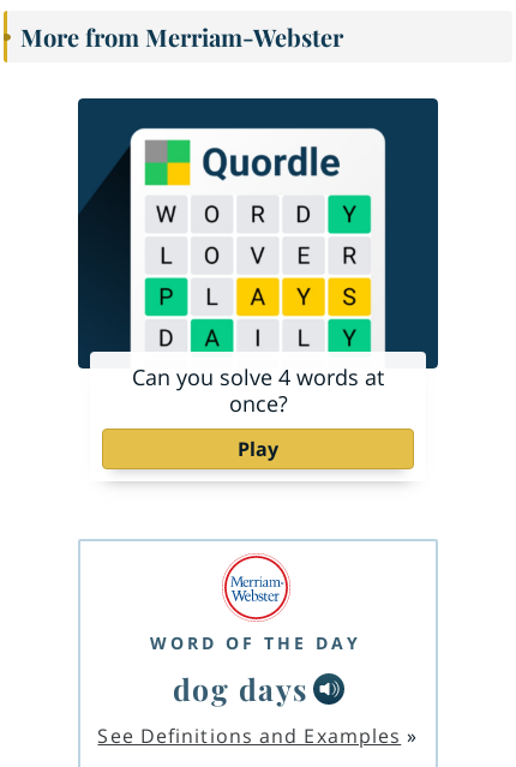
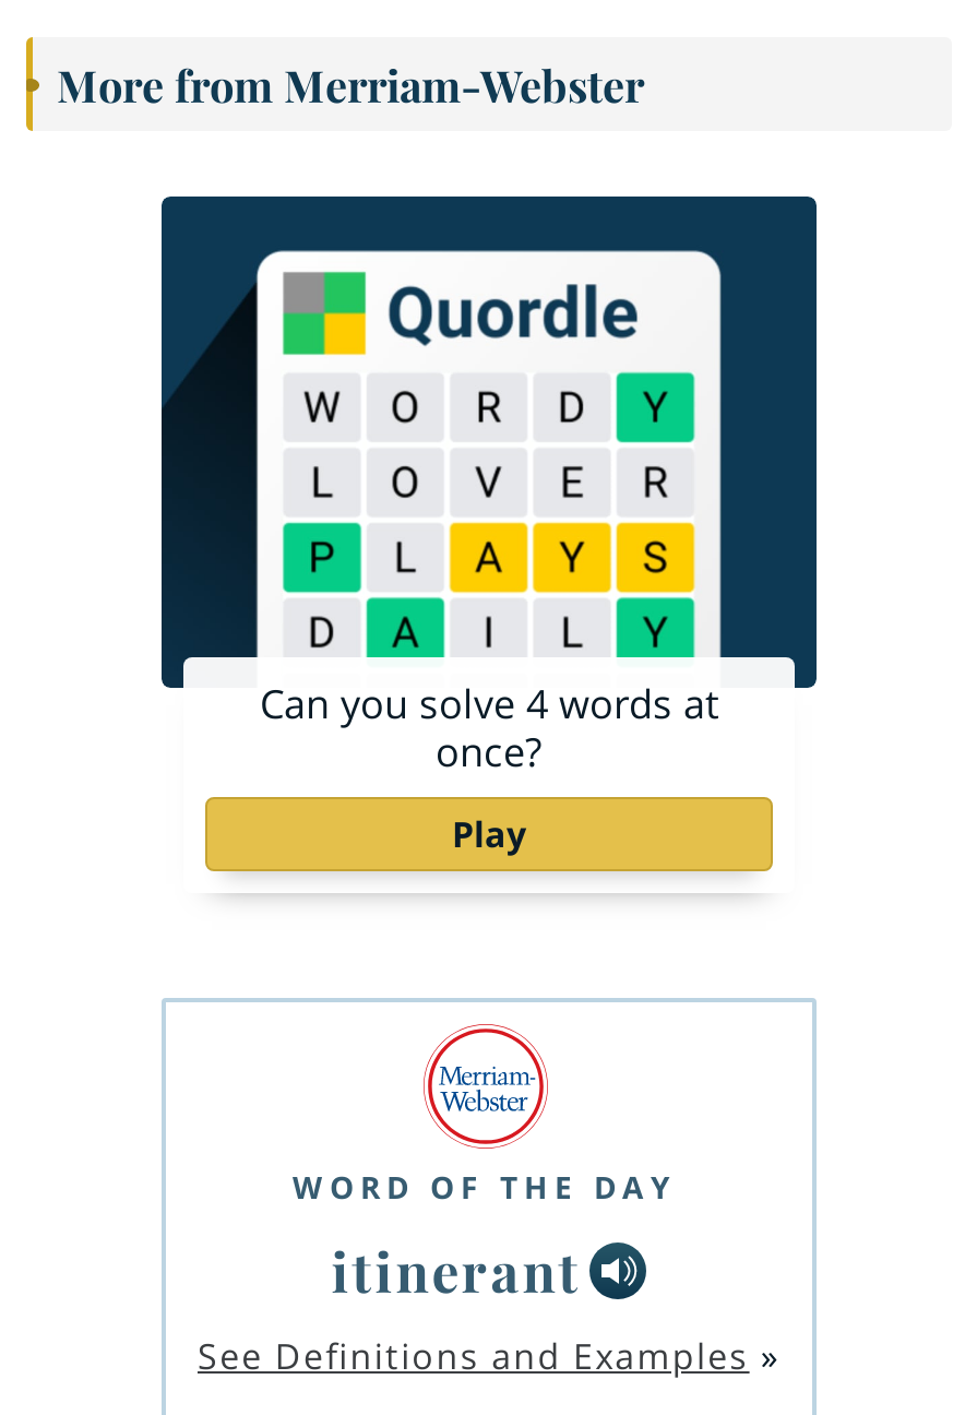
[172,669,308,708] dog days -> [331,1234,581,1306] itinerant

